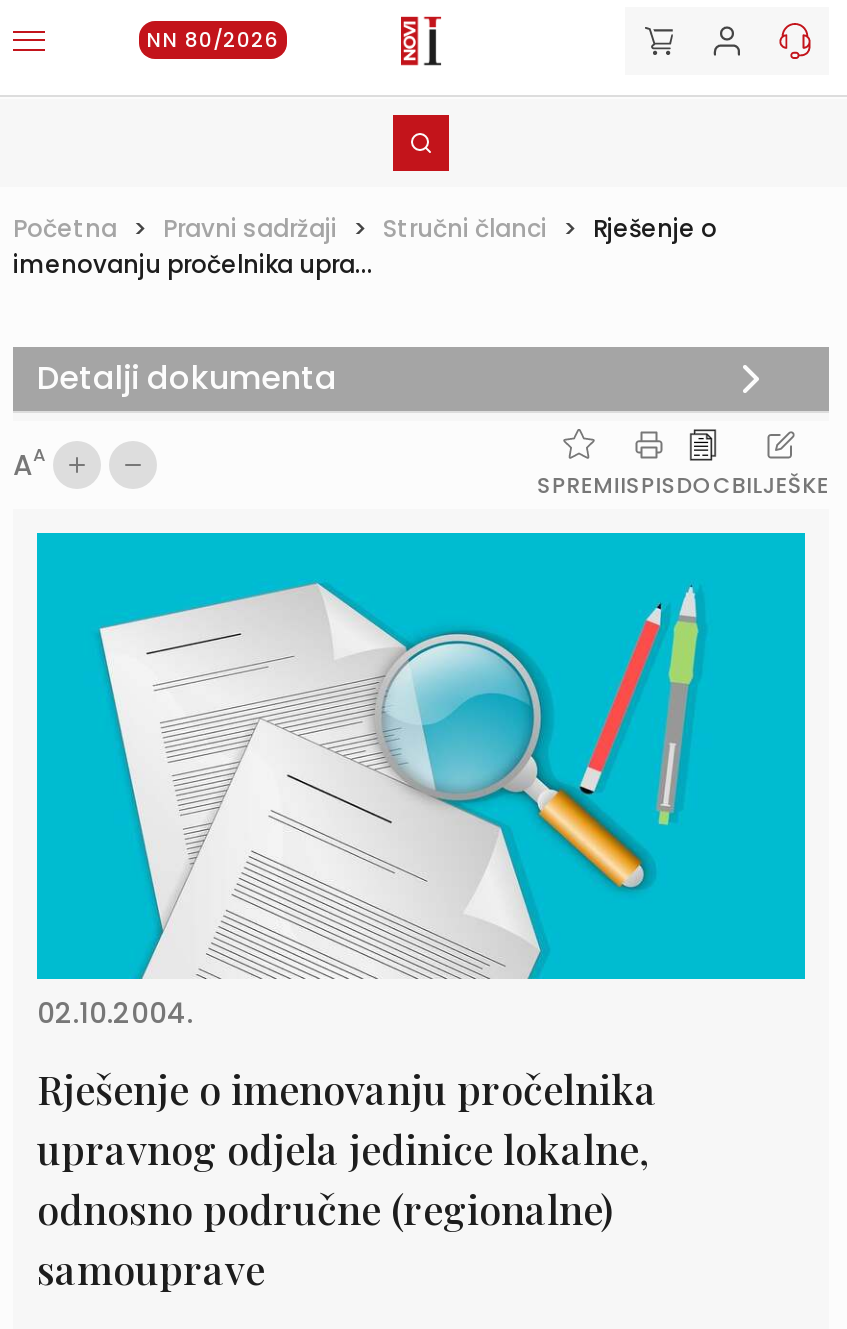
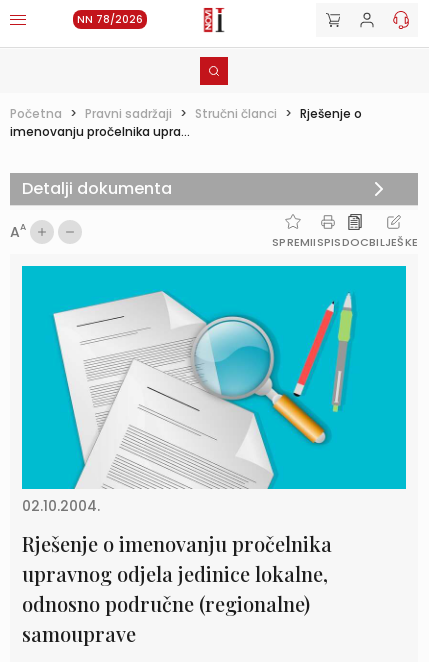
[147,25,279,55] NN 80/2026 -> [77,12,143,27] NN 78/2026

